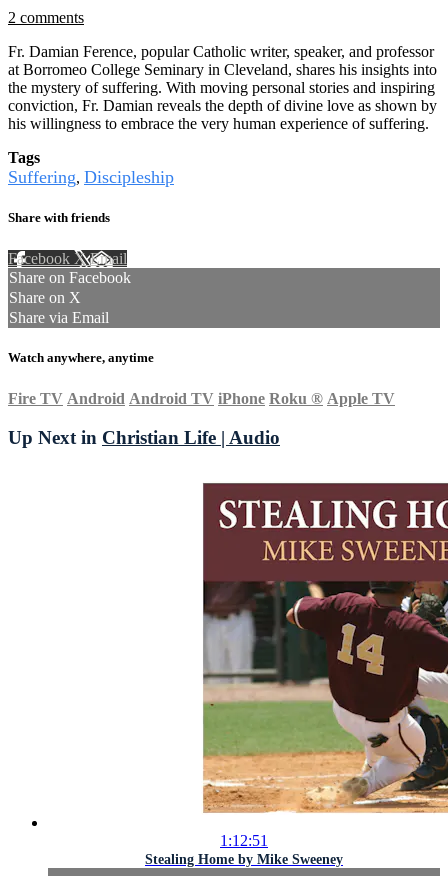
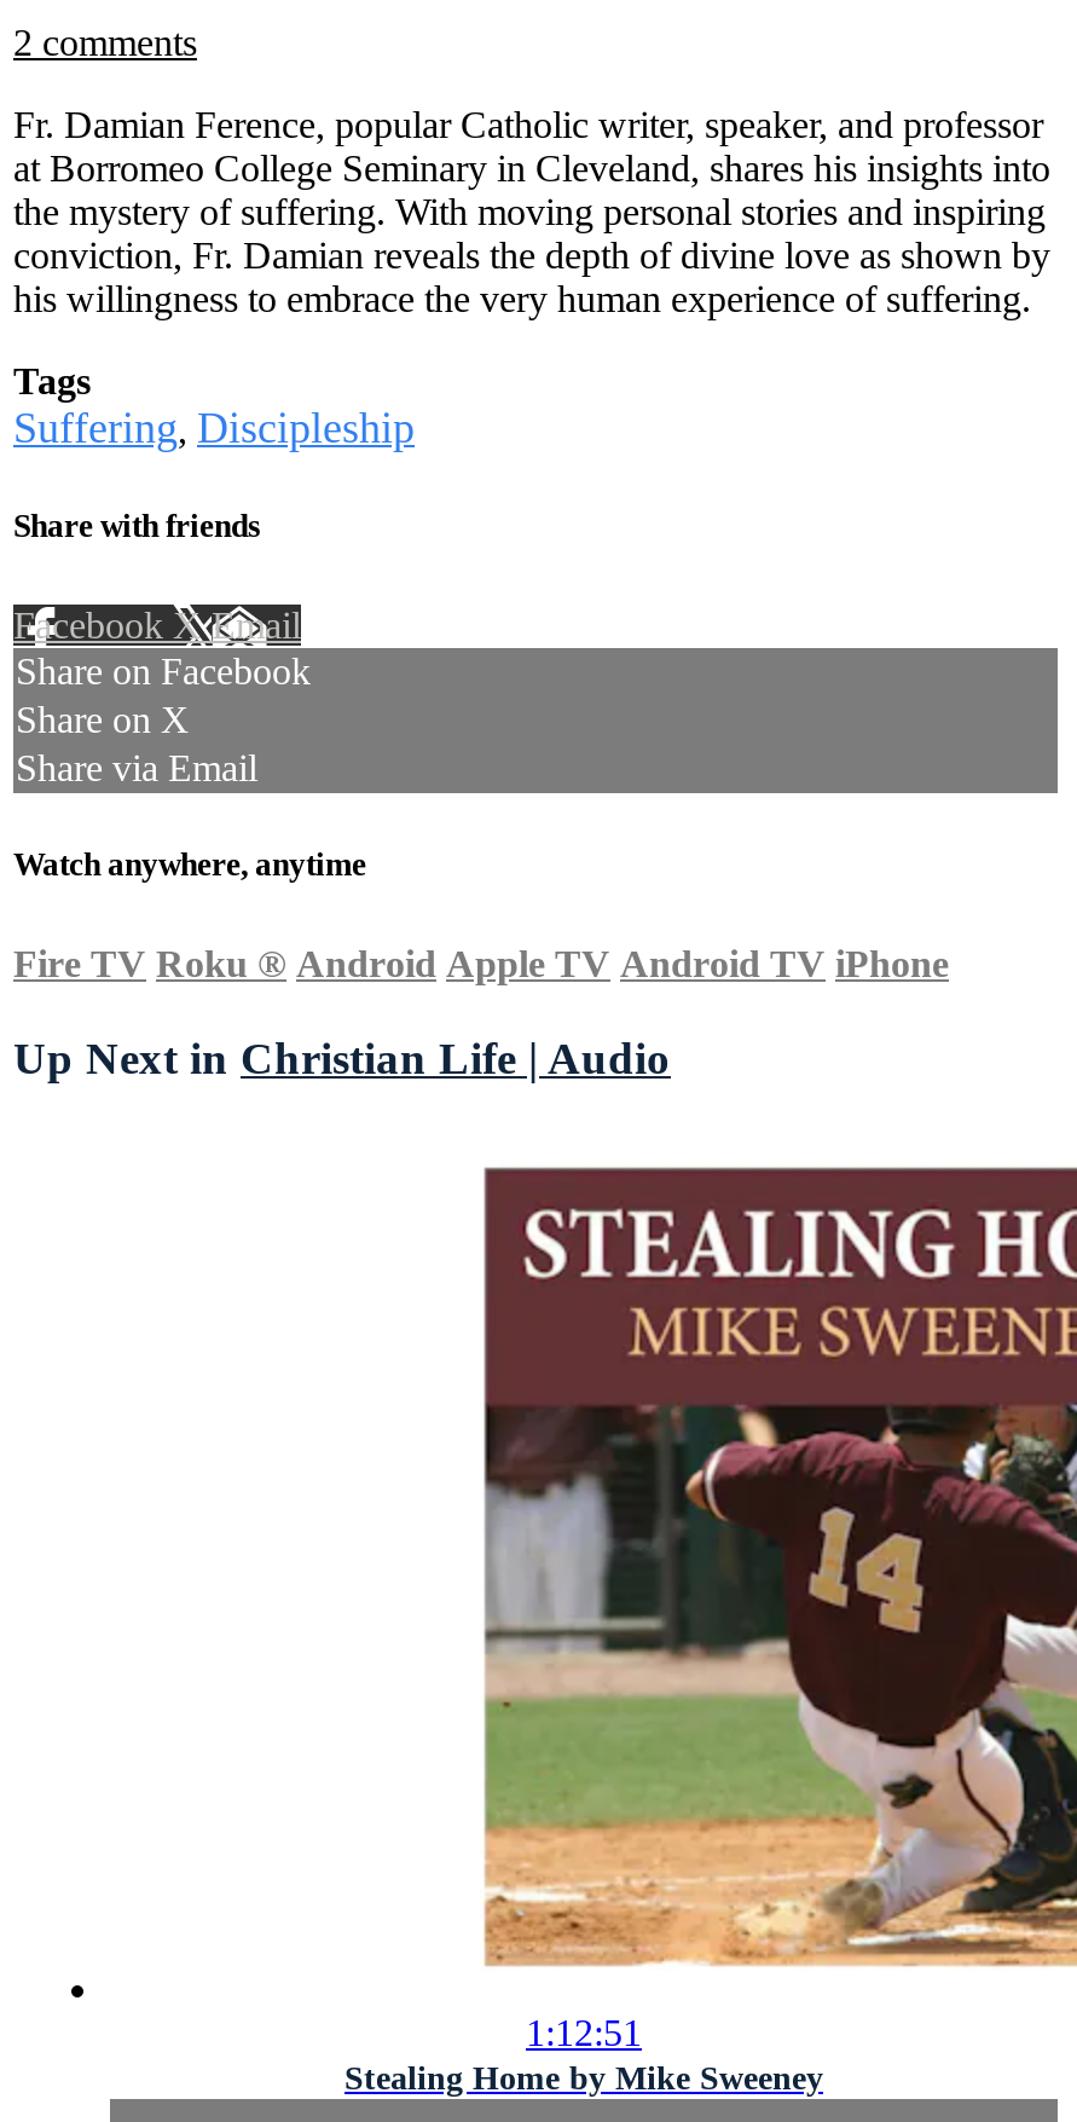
[8,390,395,407] Fire TV Android Android TV iPhone Roku ® Apple TV -> [13,944,949,985] Fire TV Roku ® Android Apple TV Android TV iPhone

